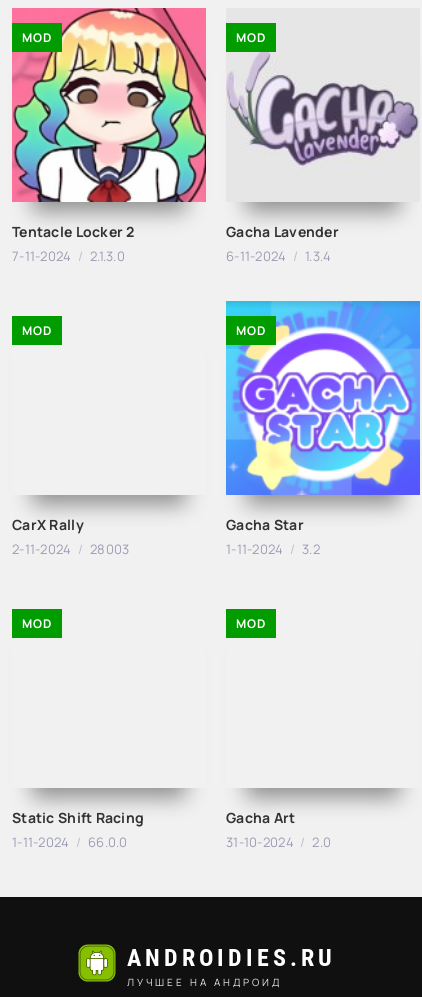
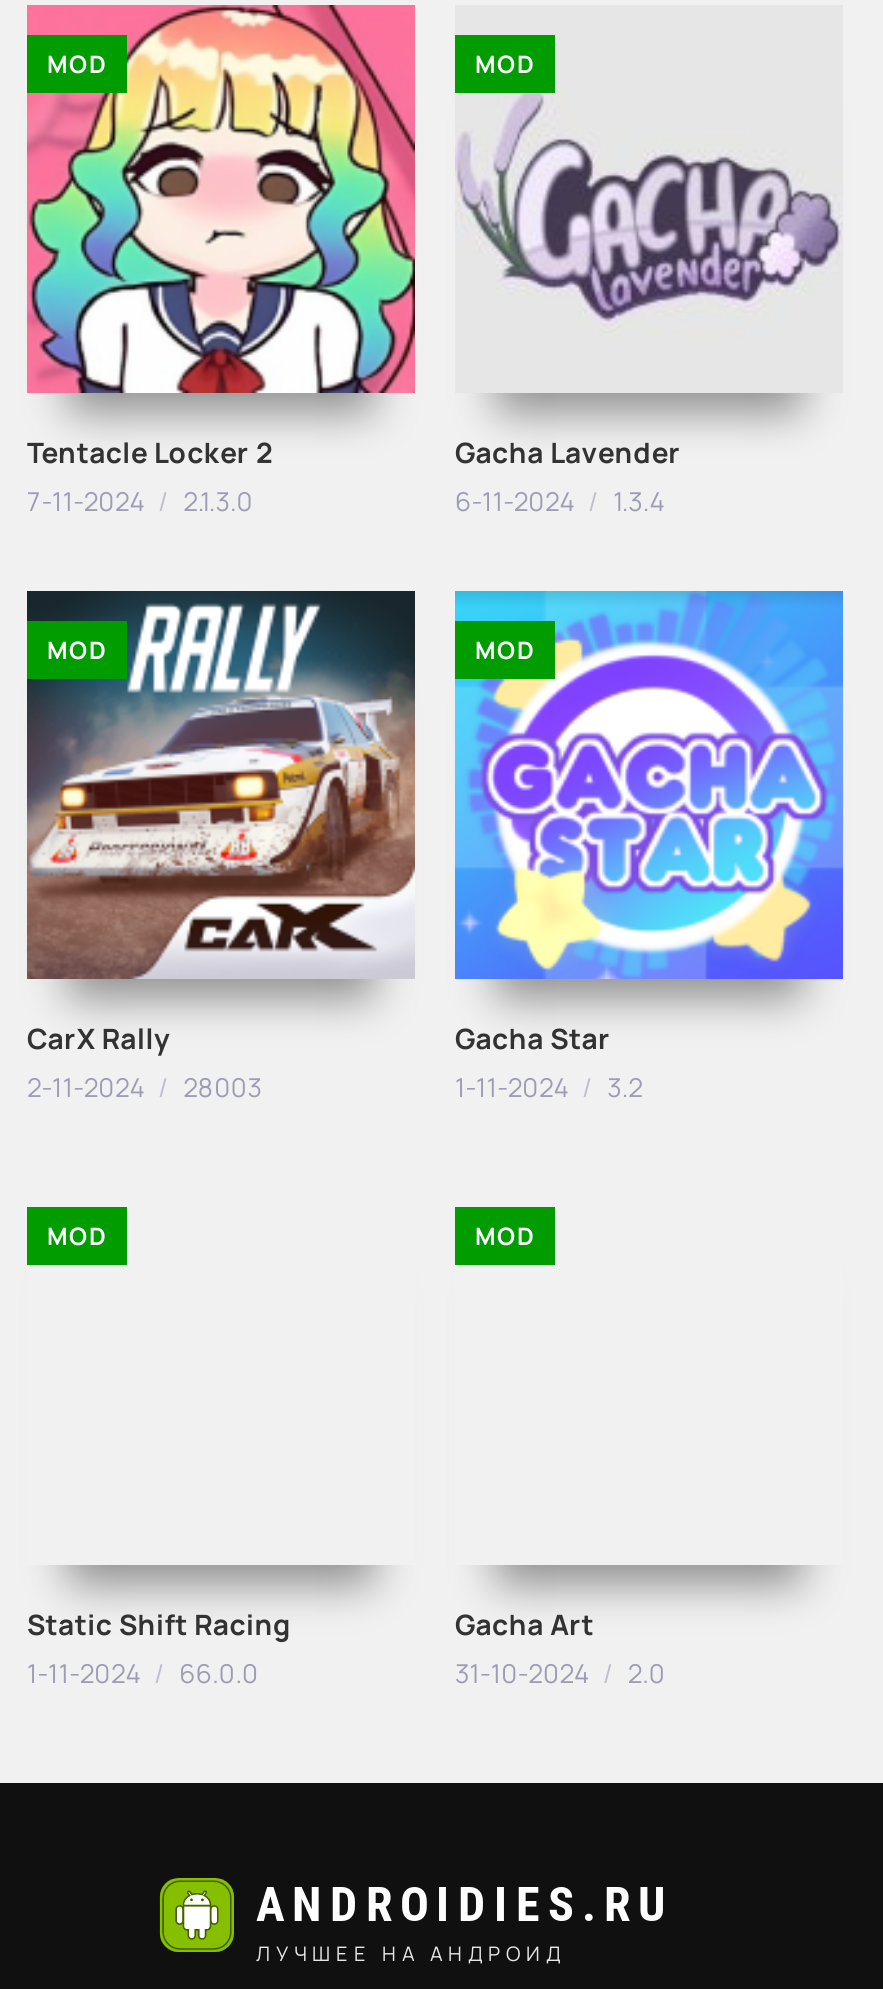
none -> [25,589,417,981] [image]

